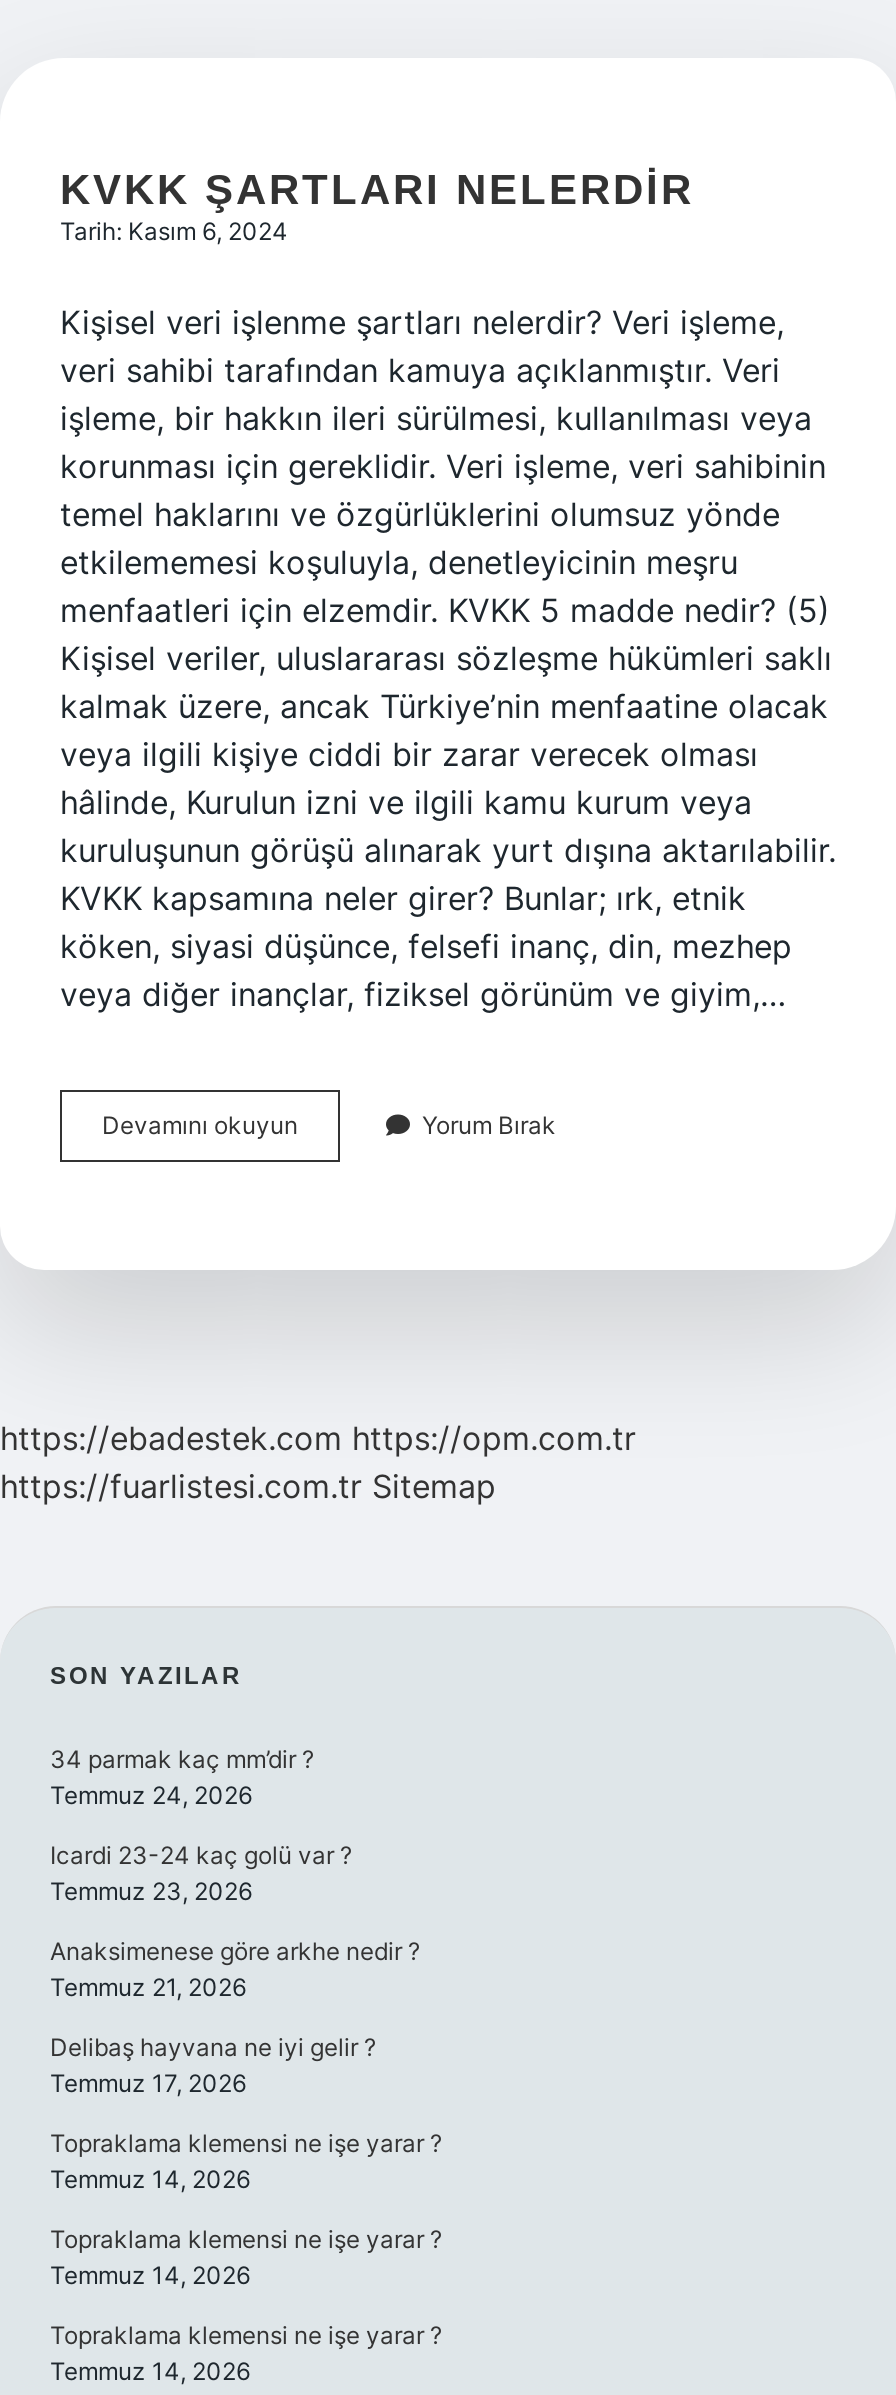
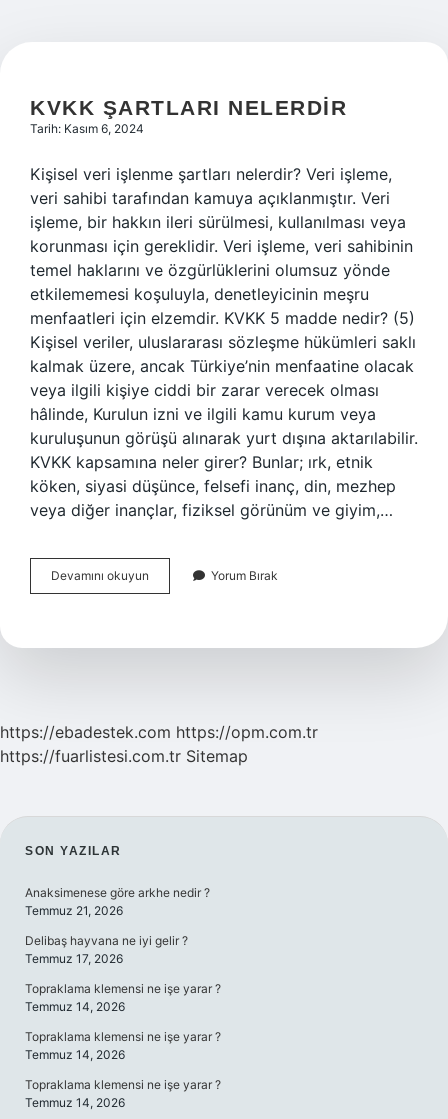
[50,1744,352,1906] 34 parmak kaç mm’dir ? | Temmuz 24, 2026 | Icardi 23-24 kaç golü var ? | Temmuz 23, 2026 -> none

